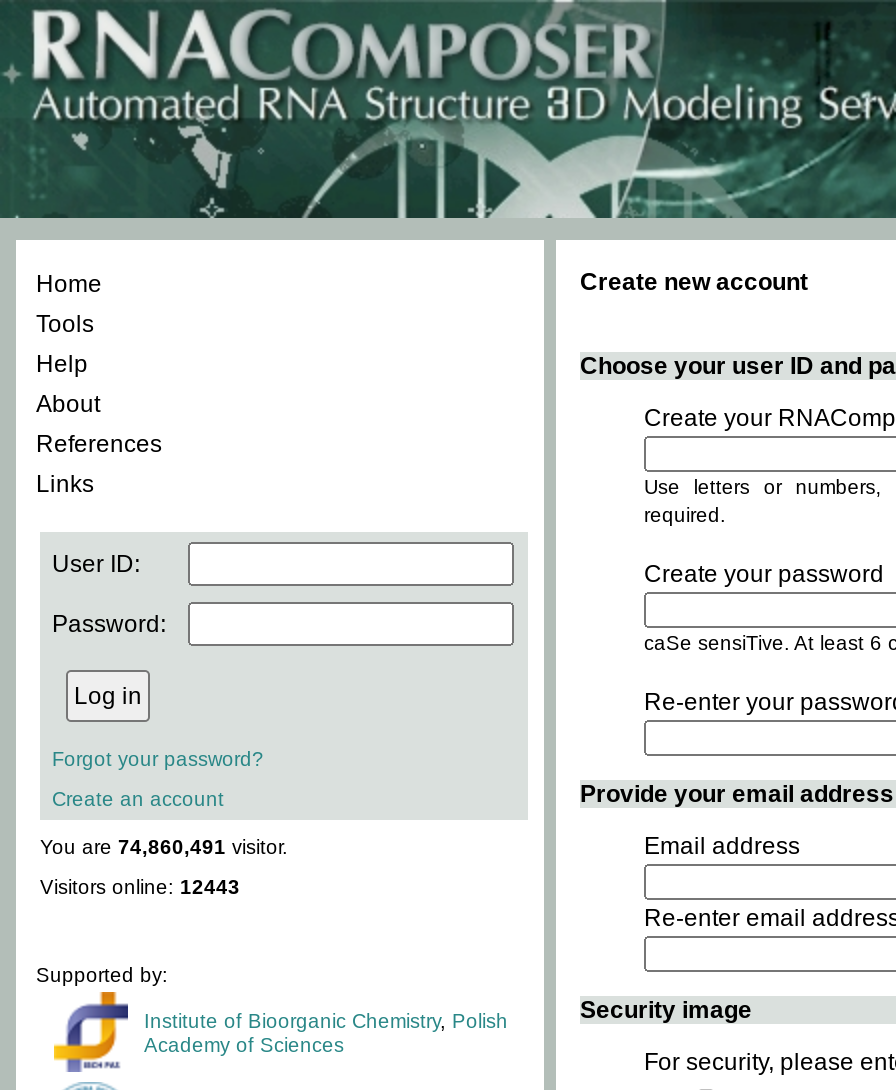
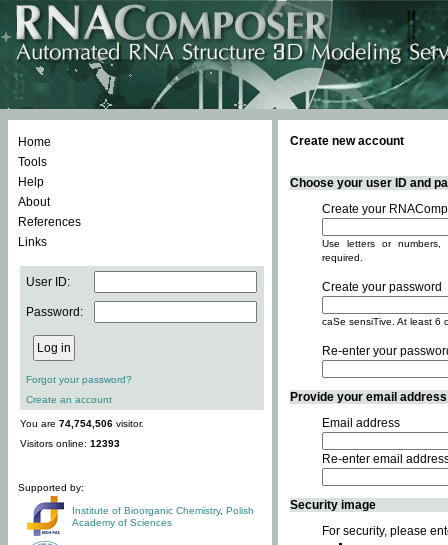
[40,836,288,858] You are 74,860,491 visitor. -> [20,418,144,429] You are 74,754,506 visitor.
[40,876,240,898] Visitors online: 12443 -> [20,438,120,449] Visitors online: 12393

